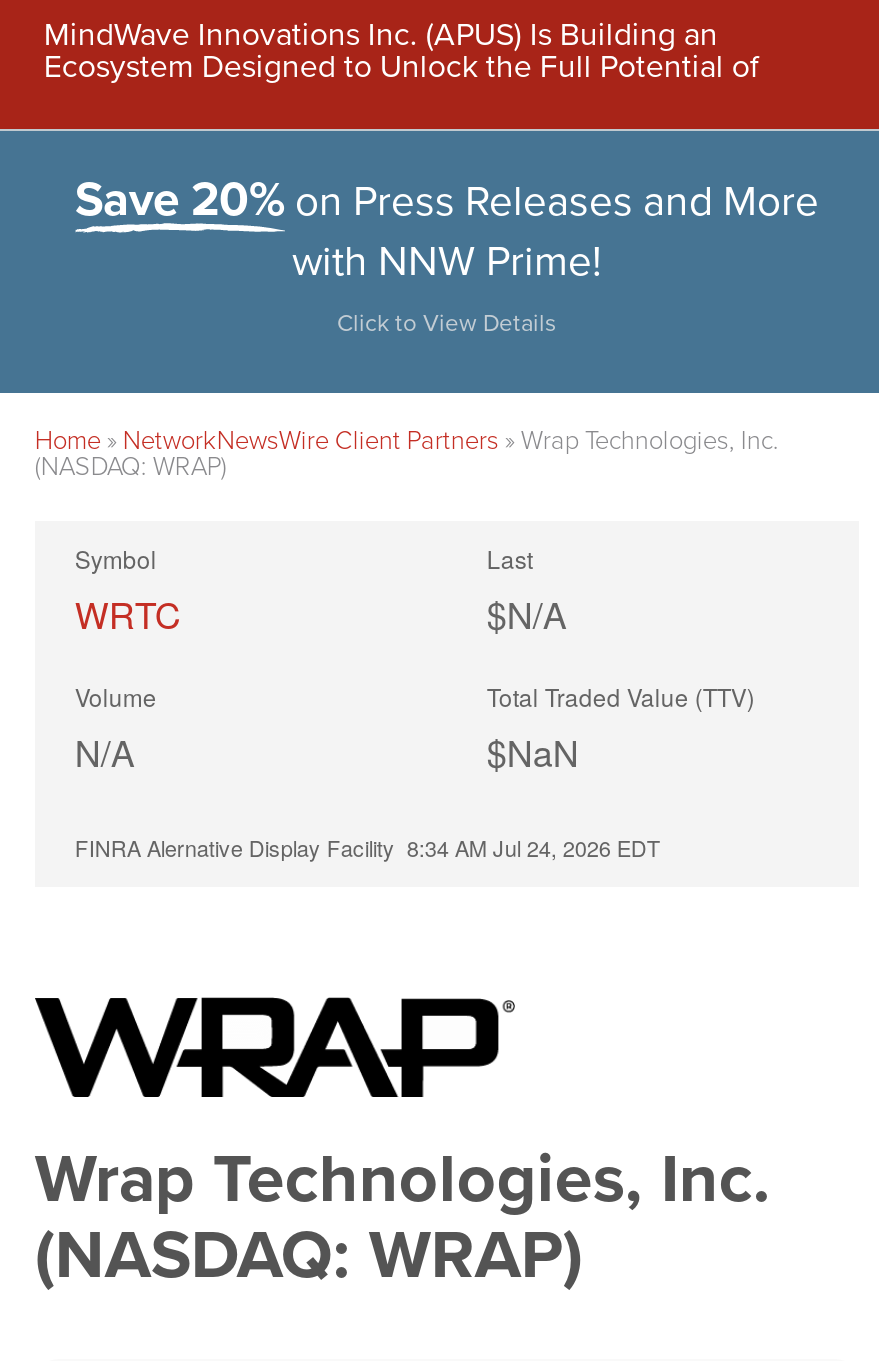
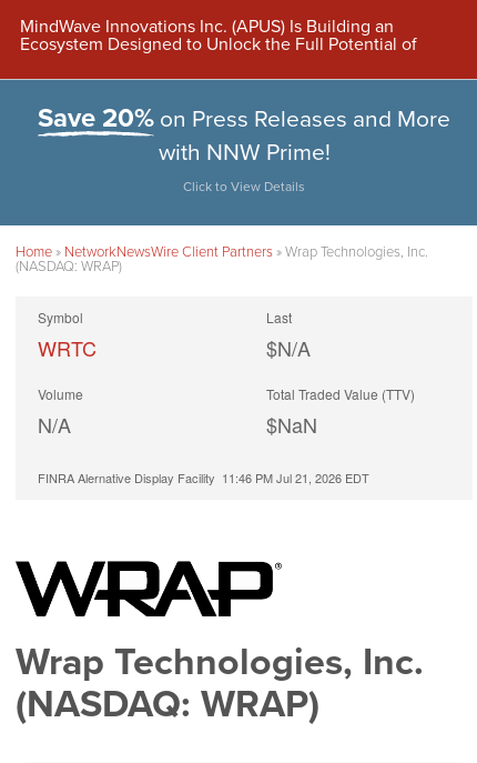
[75,831,661,863] FINRA Alernative Display Facility 8:34 AM Jul 24, 2026 EDT -> [38,468,369,486] FINRA Alernative Display Facility 11:46 PM Jul 21, 2026 EDT

